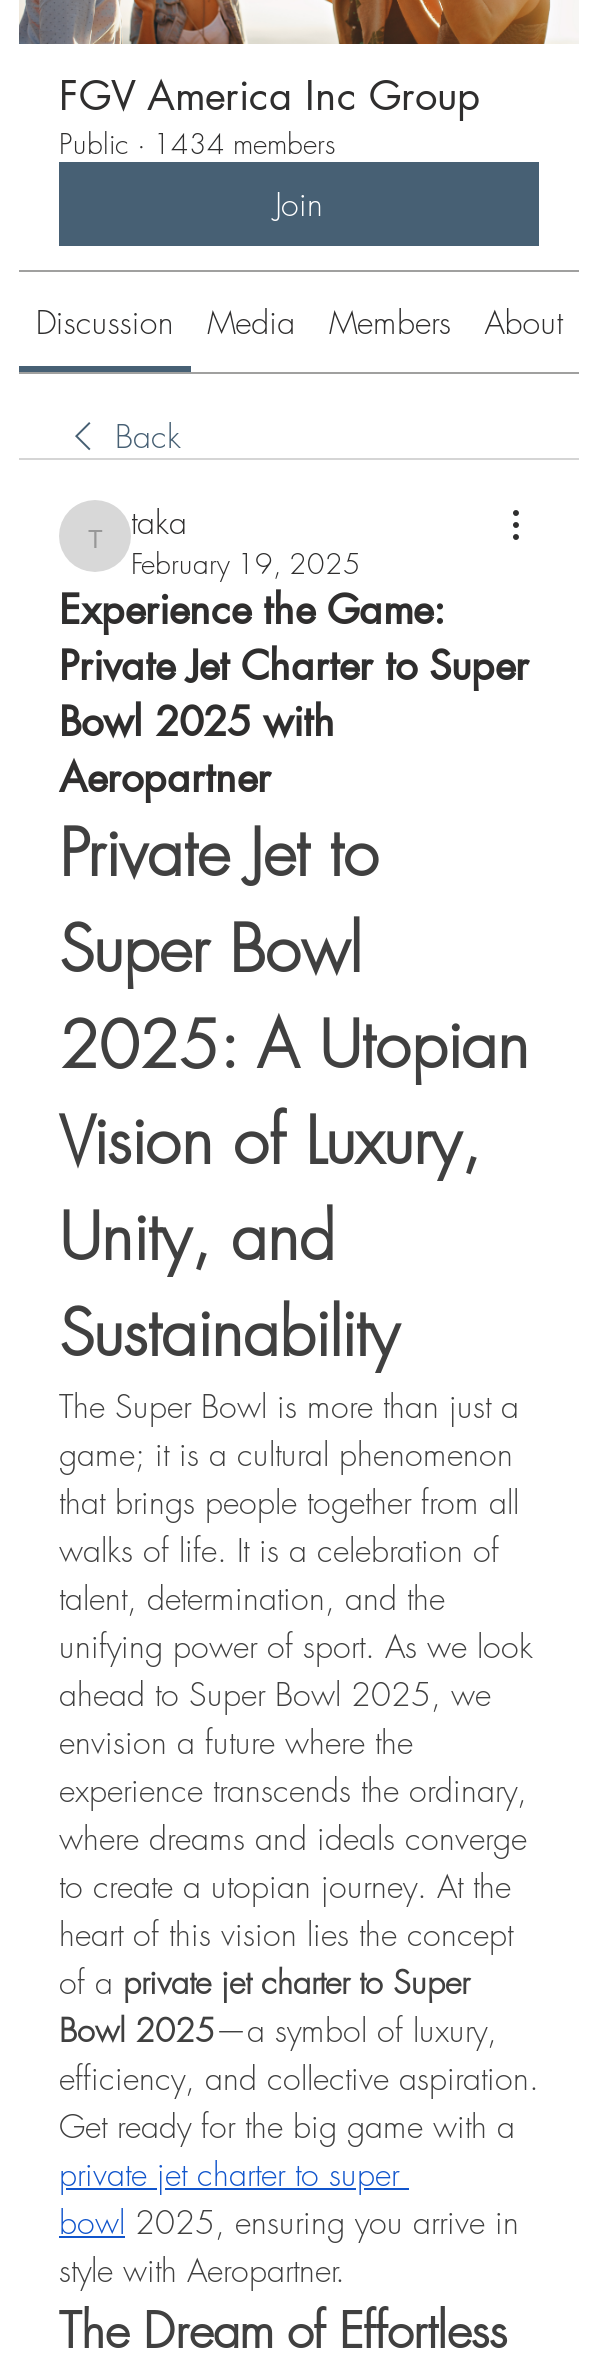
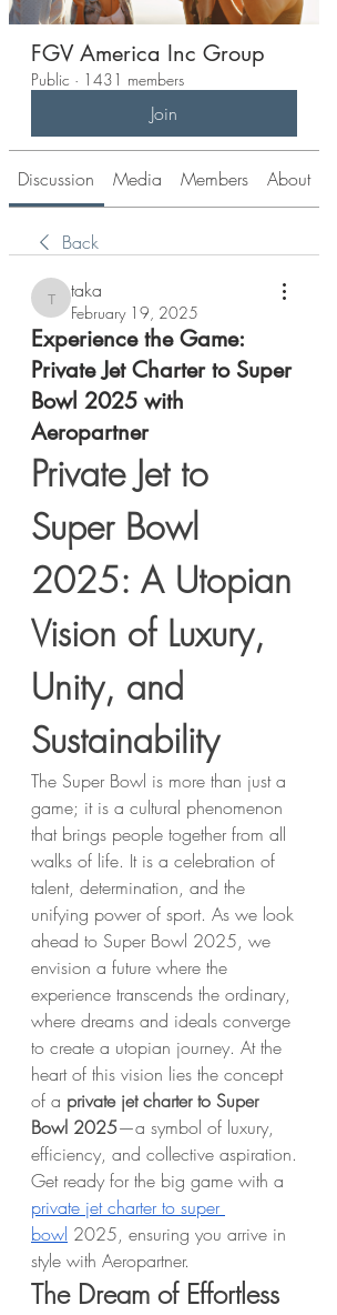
[59,124,335,162] Public · 1434 members -> [31,69,184,90] Public · 1431 members

